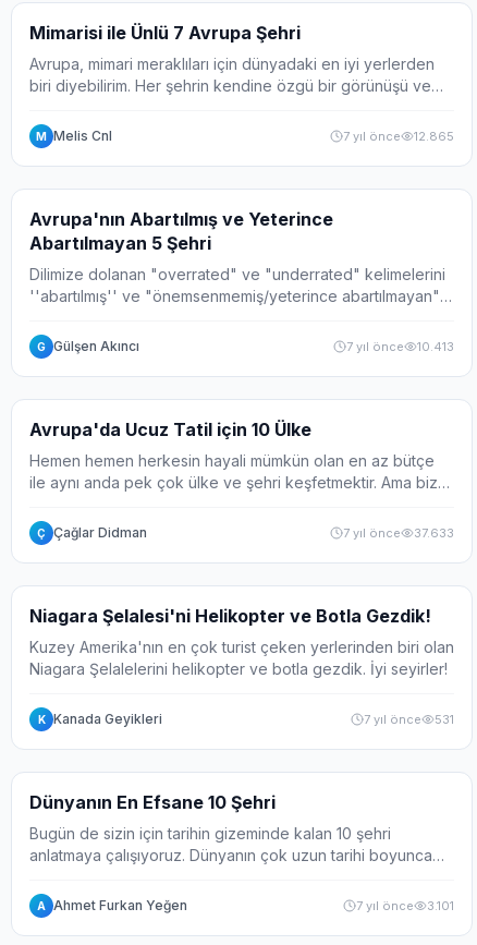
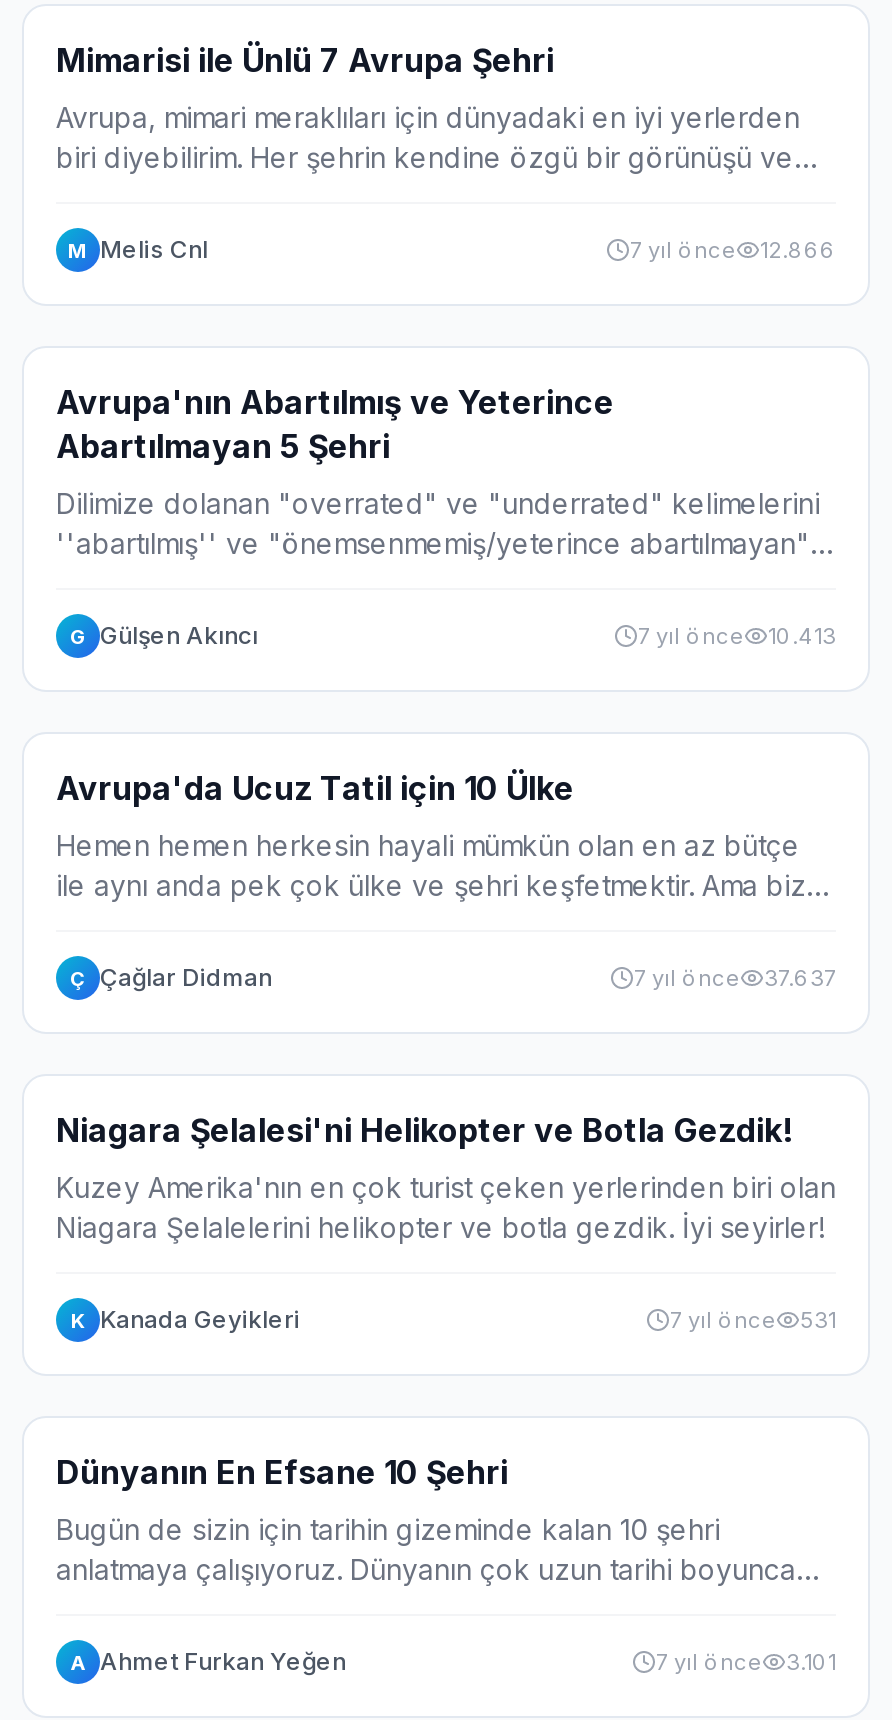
[343,129,454,144] 7 yıl önce 12.865 -> [630,236,836,264] 7 yıl önce 12.866
[414,525,454,541] 37.633 -> [764,964,836,992] 37.637

